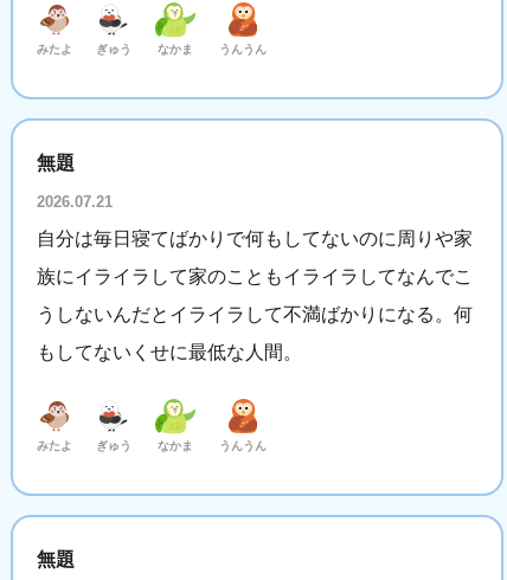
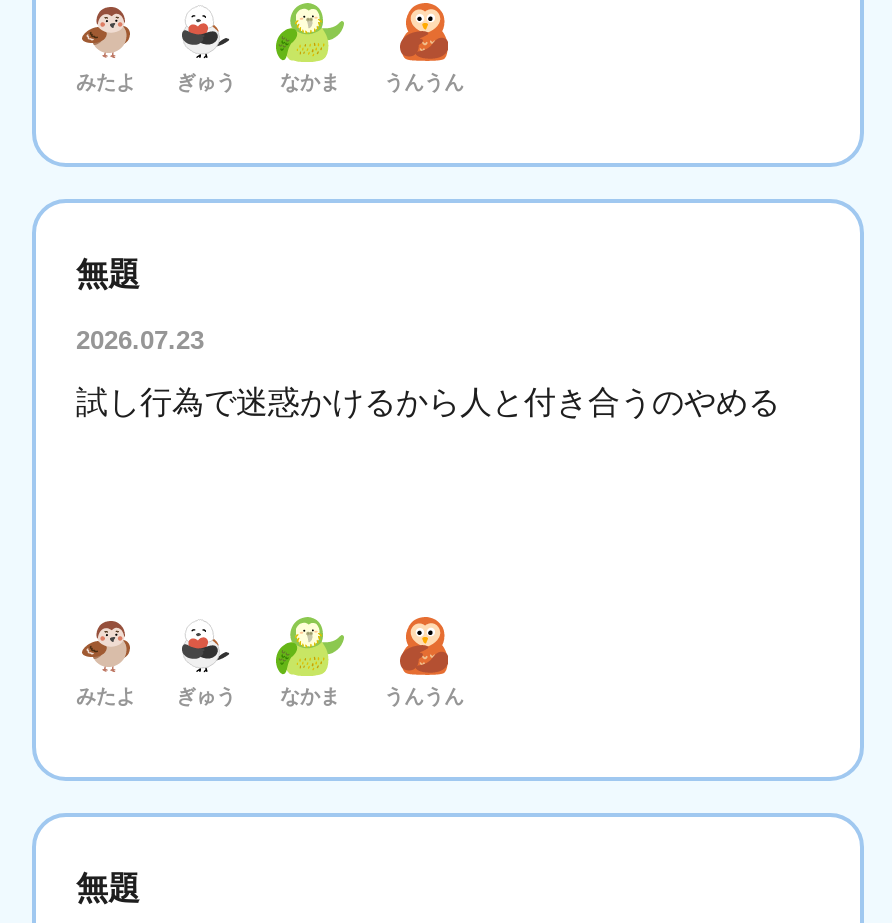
[37,193,473,363] 2026.07.21 | 自分は毎日寝てばかりで何もしてないのに周りや家 | 族にイライラして家のこともイライラしてなんでこ | うしないんだとイライラして不満ばかりになる。何 | もしてないくせに最低な人間。 -> [76,326,780,420] 2026.07.23 | 試し行為で迷惑かけるから人と付き合うのやめる

